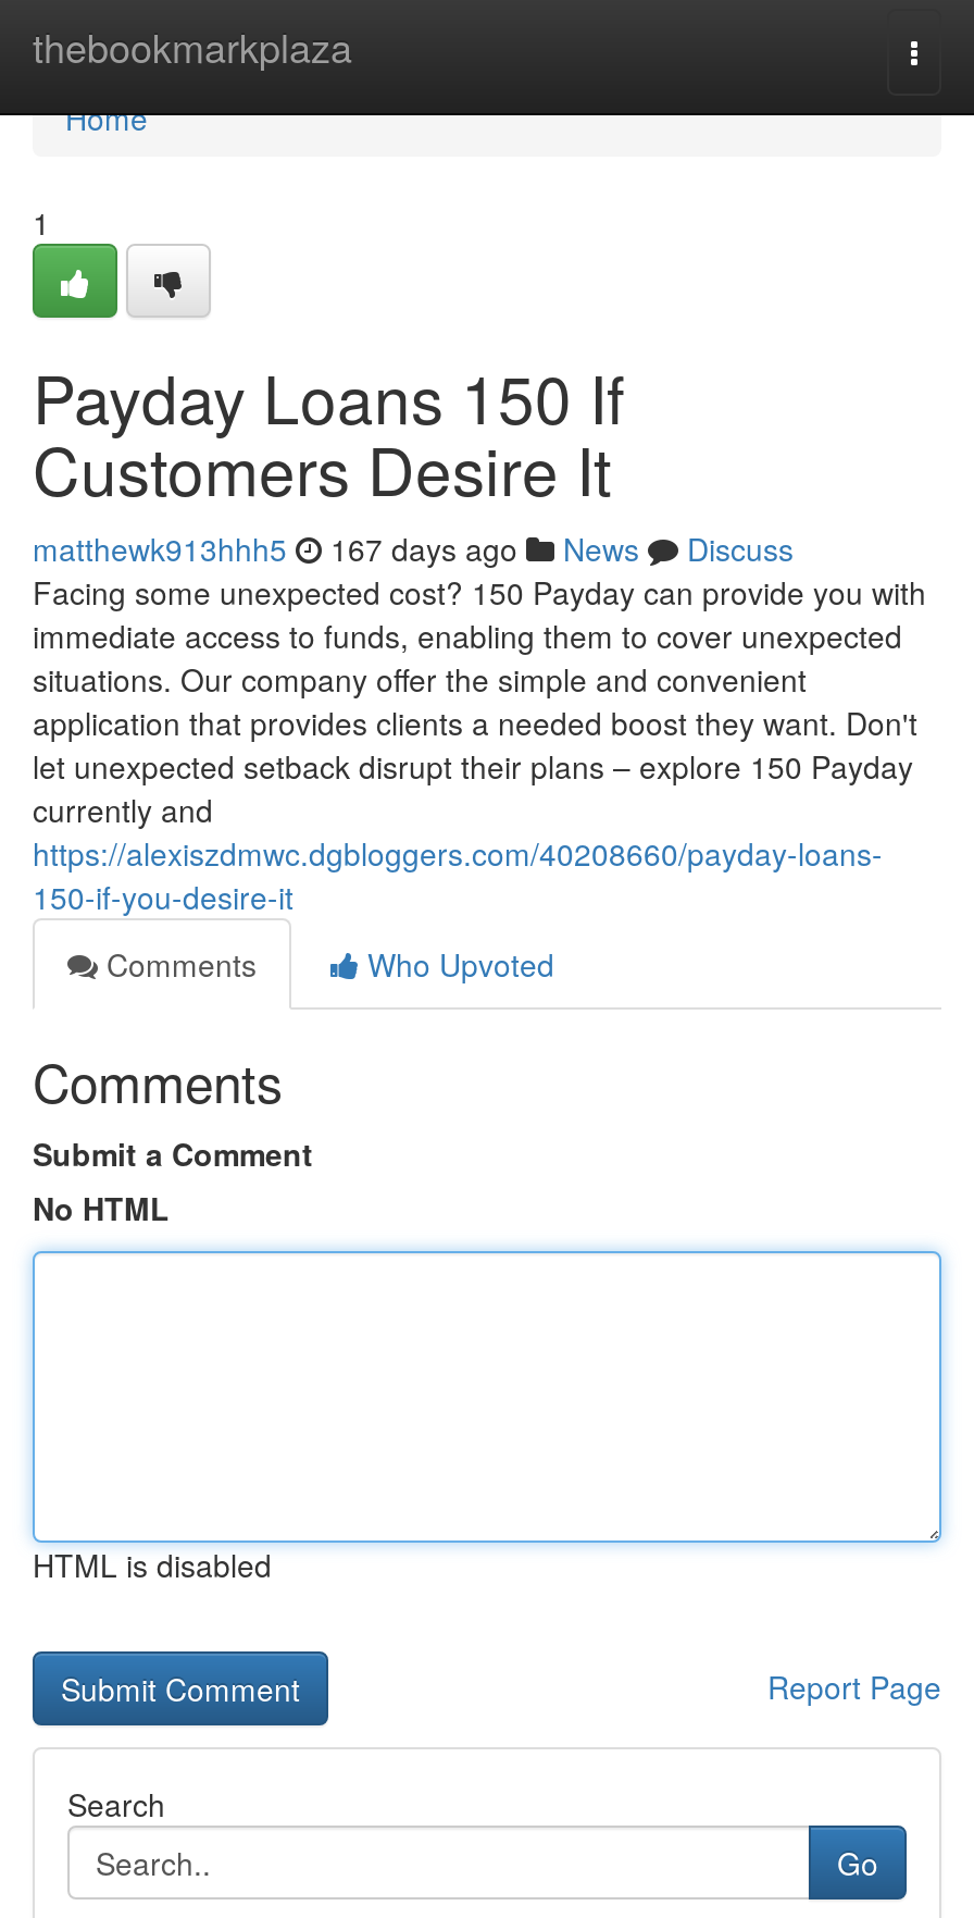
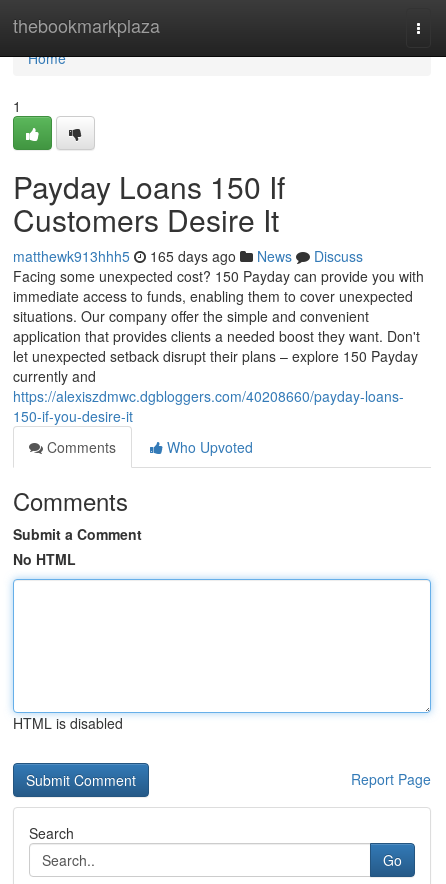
[33,527,794,570] matthewk913hhh5 167 days ago News Discuss -> [13,246,363,266] matthewk913hhh5 165 days ago News Discuss

